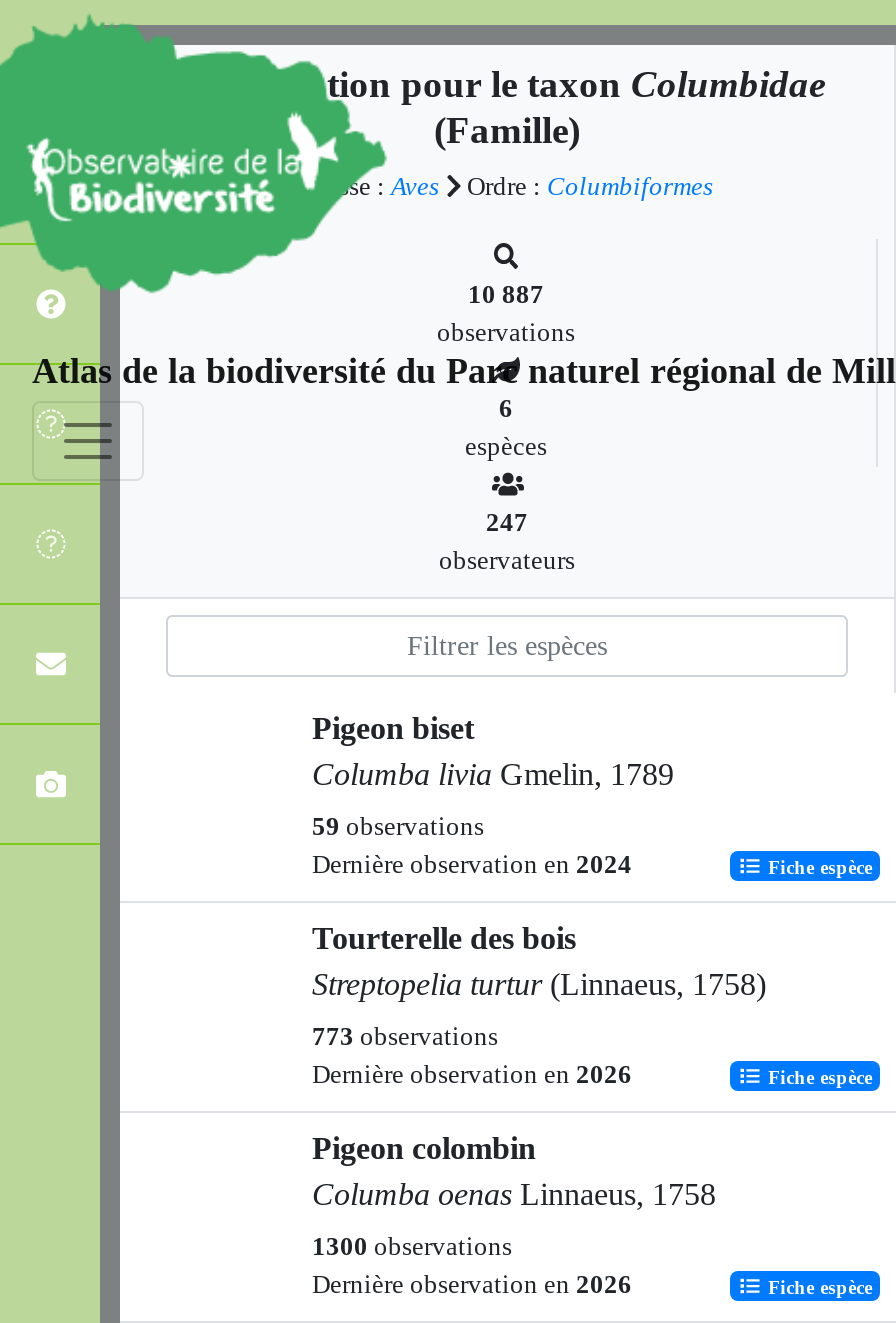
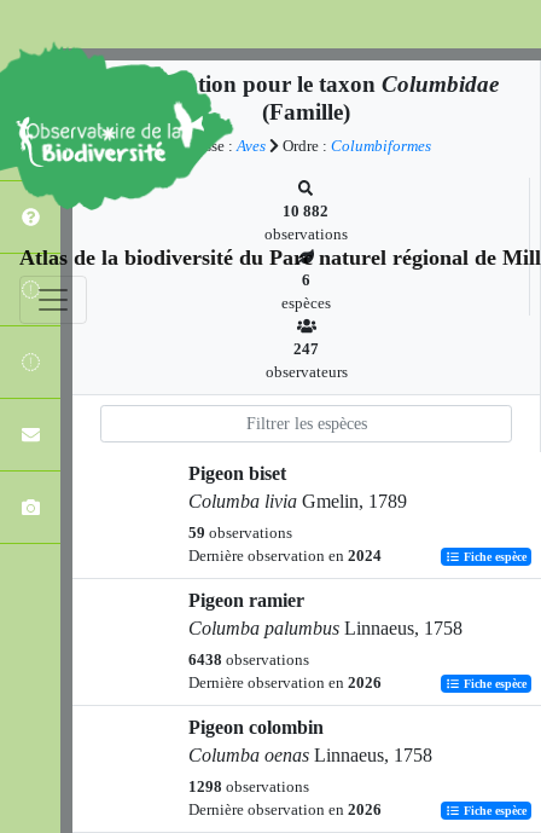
[468,281,544,309] 10 887 -> [283,203,328,220] 10 882
[312,921,766,1001] Tourterelle des bois | Streptopelia turtur (Linnaeus, 1758) -> [188,590,463,638] Pigeon ramier | Columba palumbus Linnaeus, 1758
[312,1023,498,1051] 773 observations -> [188,652,309,669] 6438 observations
[312,1233,512,1261] 1300 observations -> [188,779,309,796] 1298 observations

